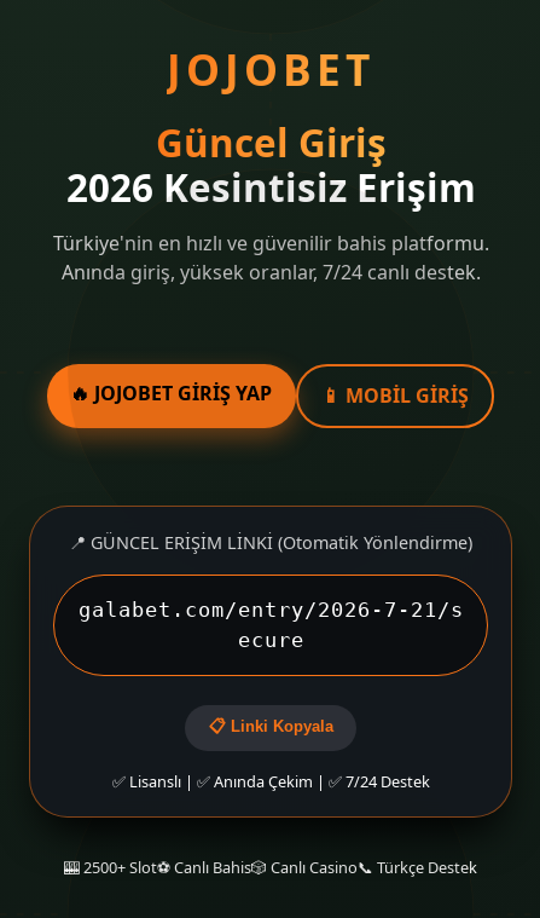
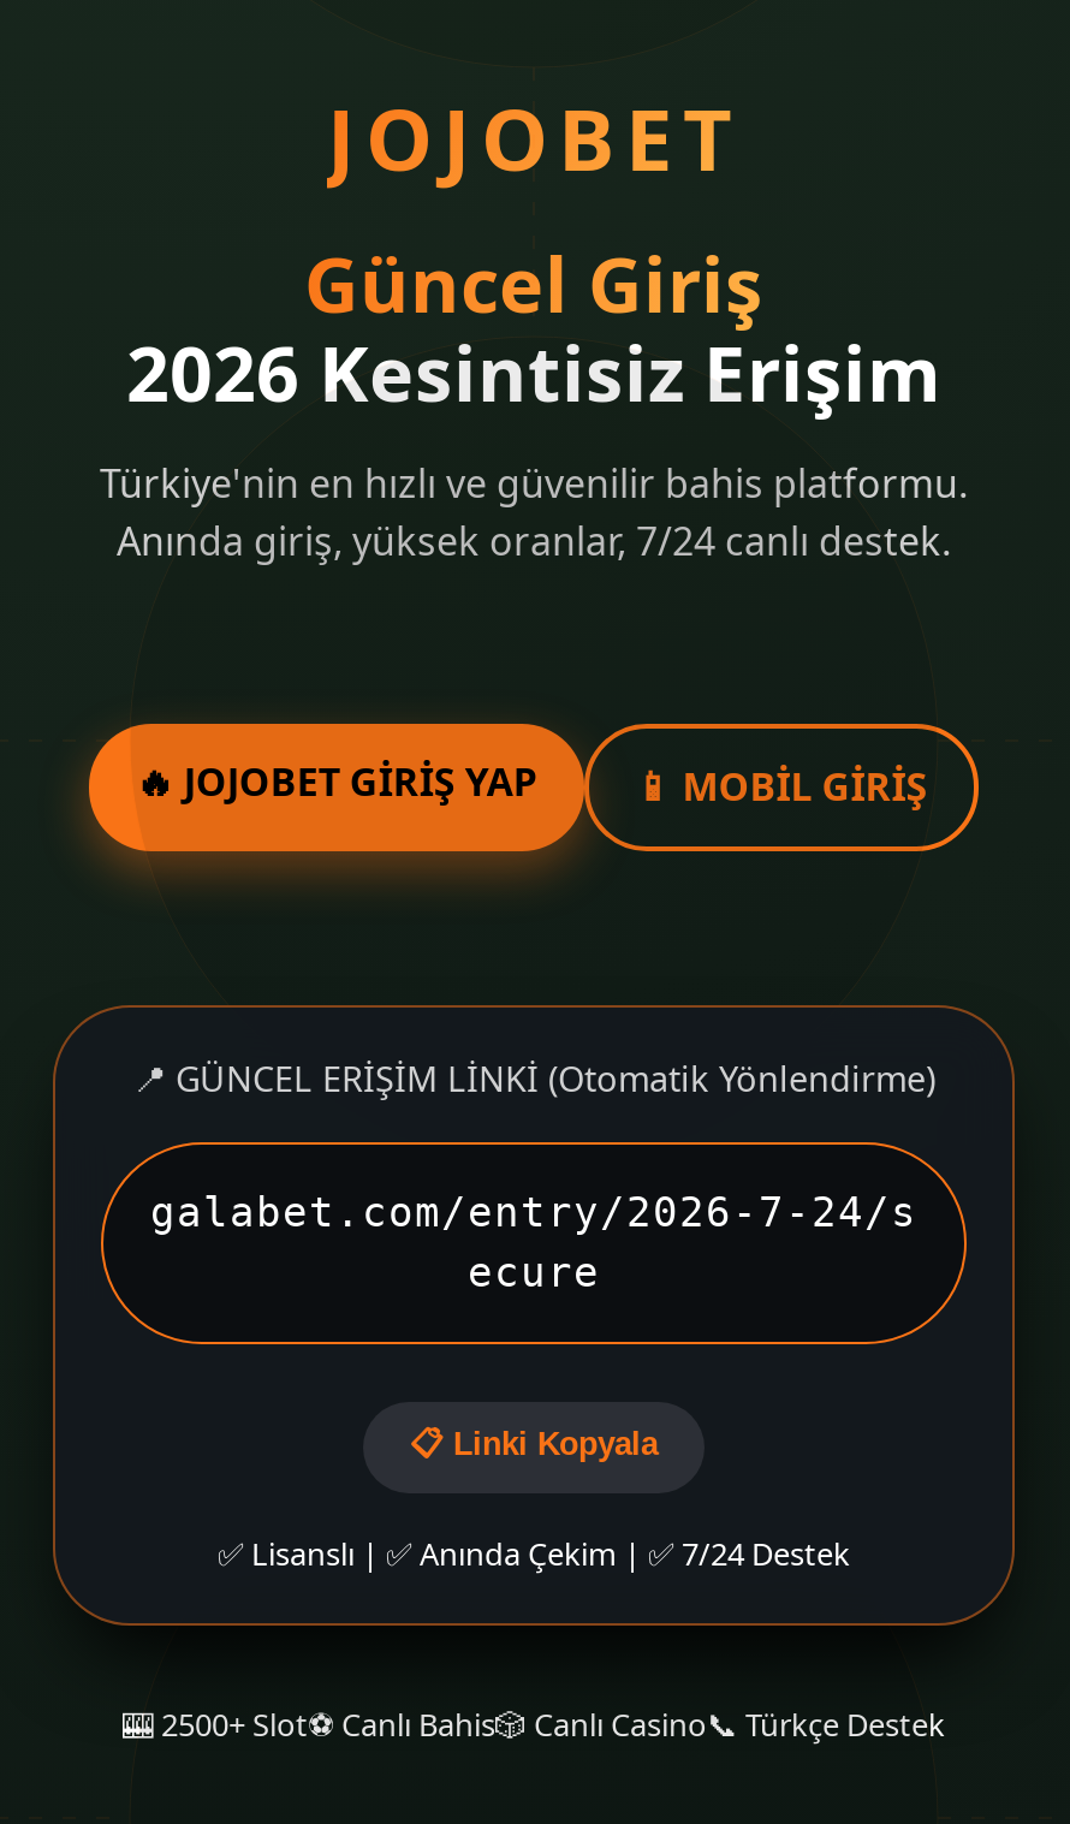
[78,598,463,622] galabet.com/entry/2026-7-21/s -> [150,1189,917,1237] galabet.com/entry/2026-7-24/s

